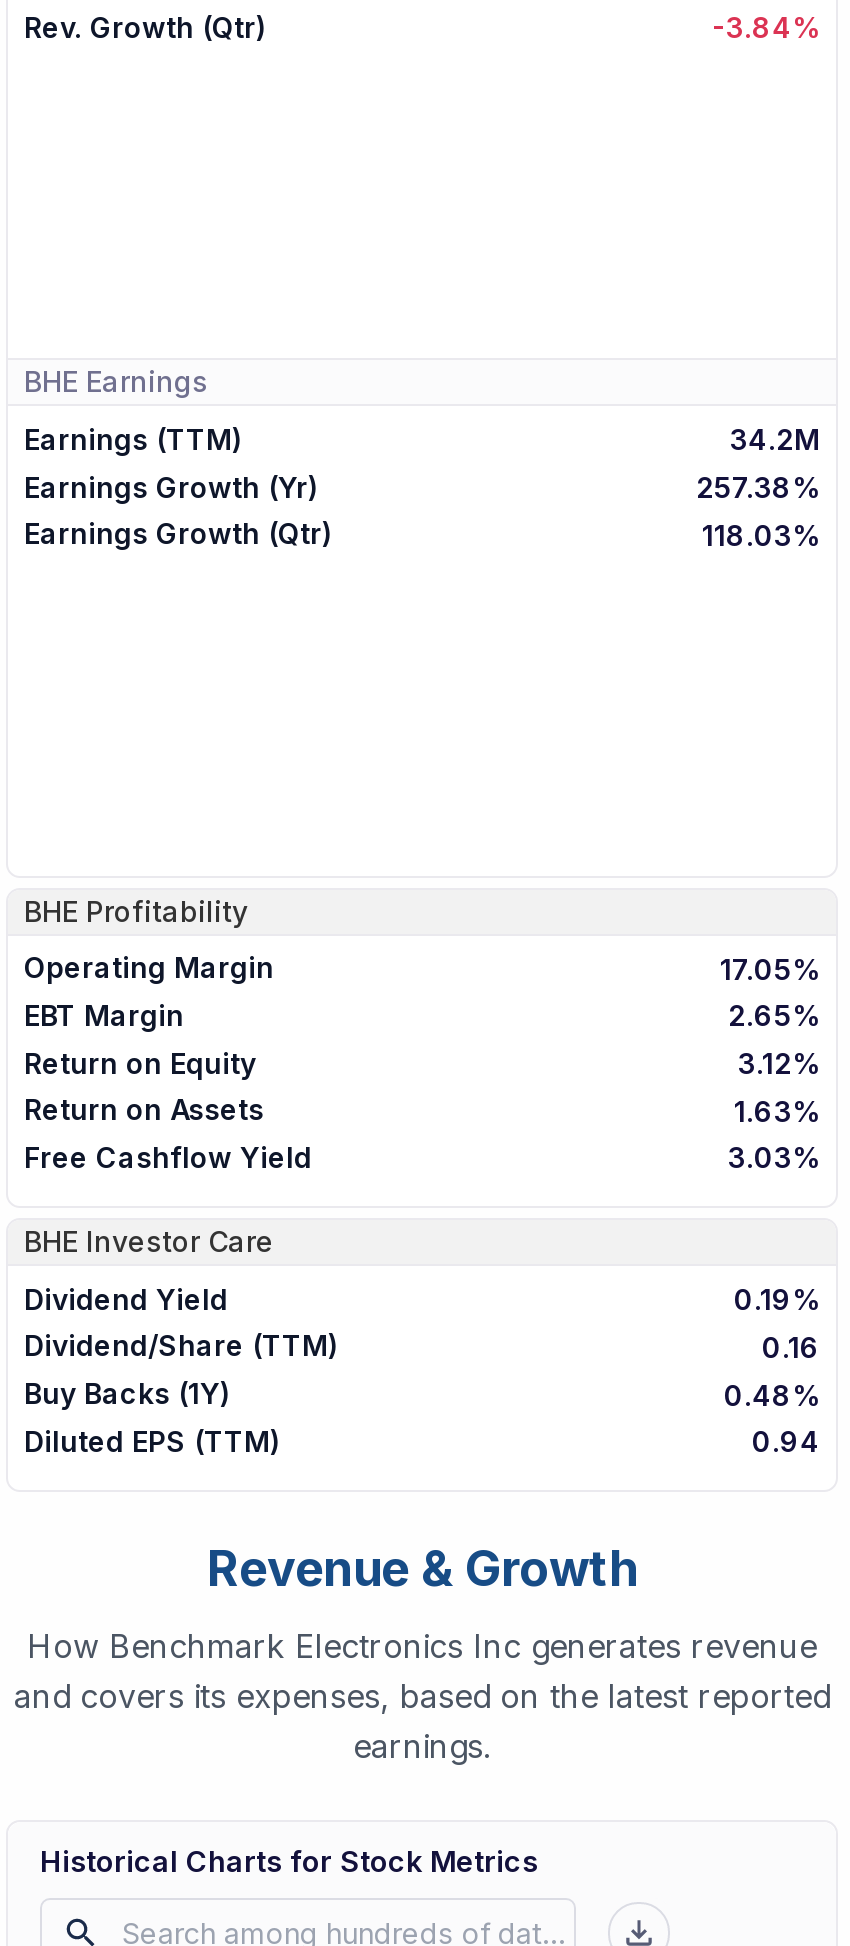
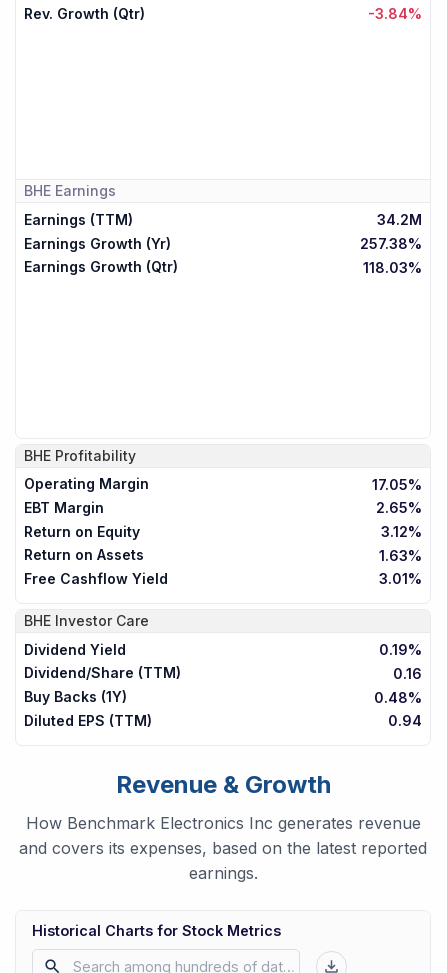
[728,1140,820,1174] 3.03% -> [379,570,422,587] 3.01%

